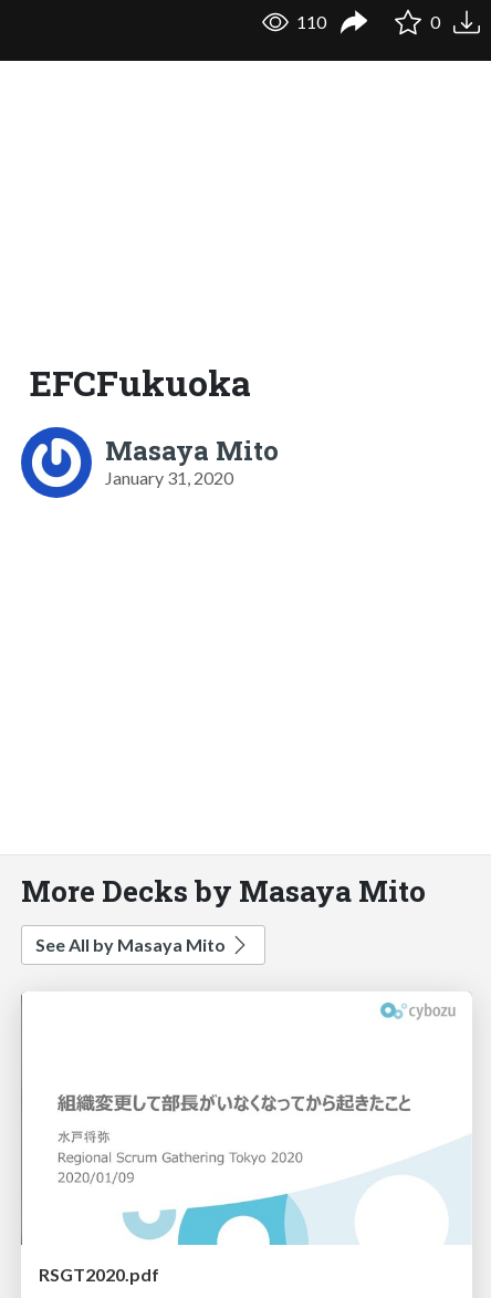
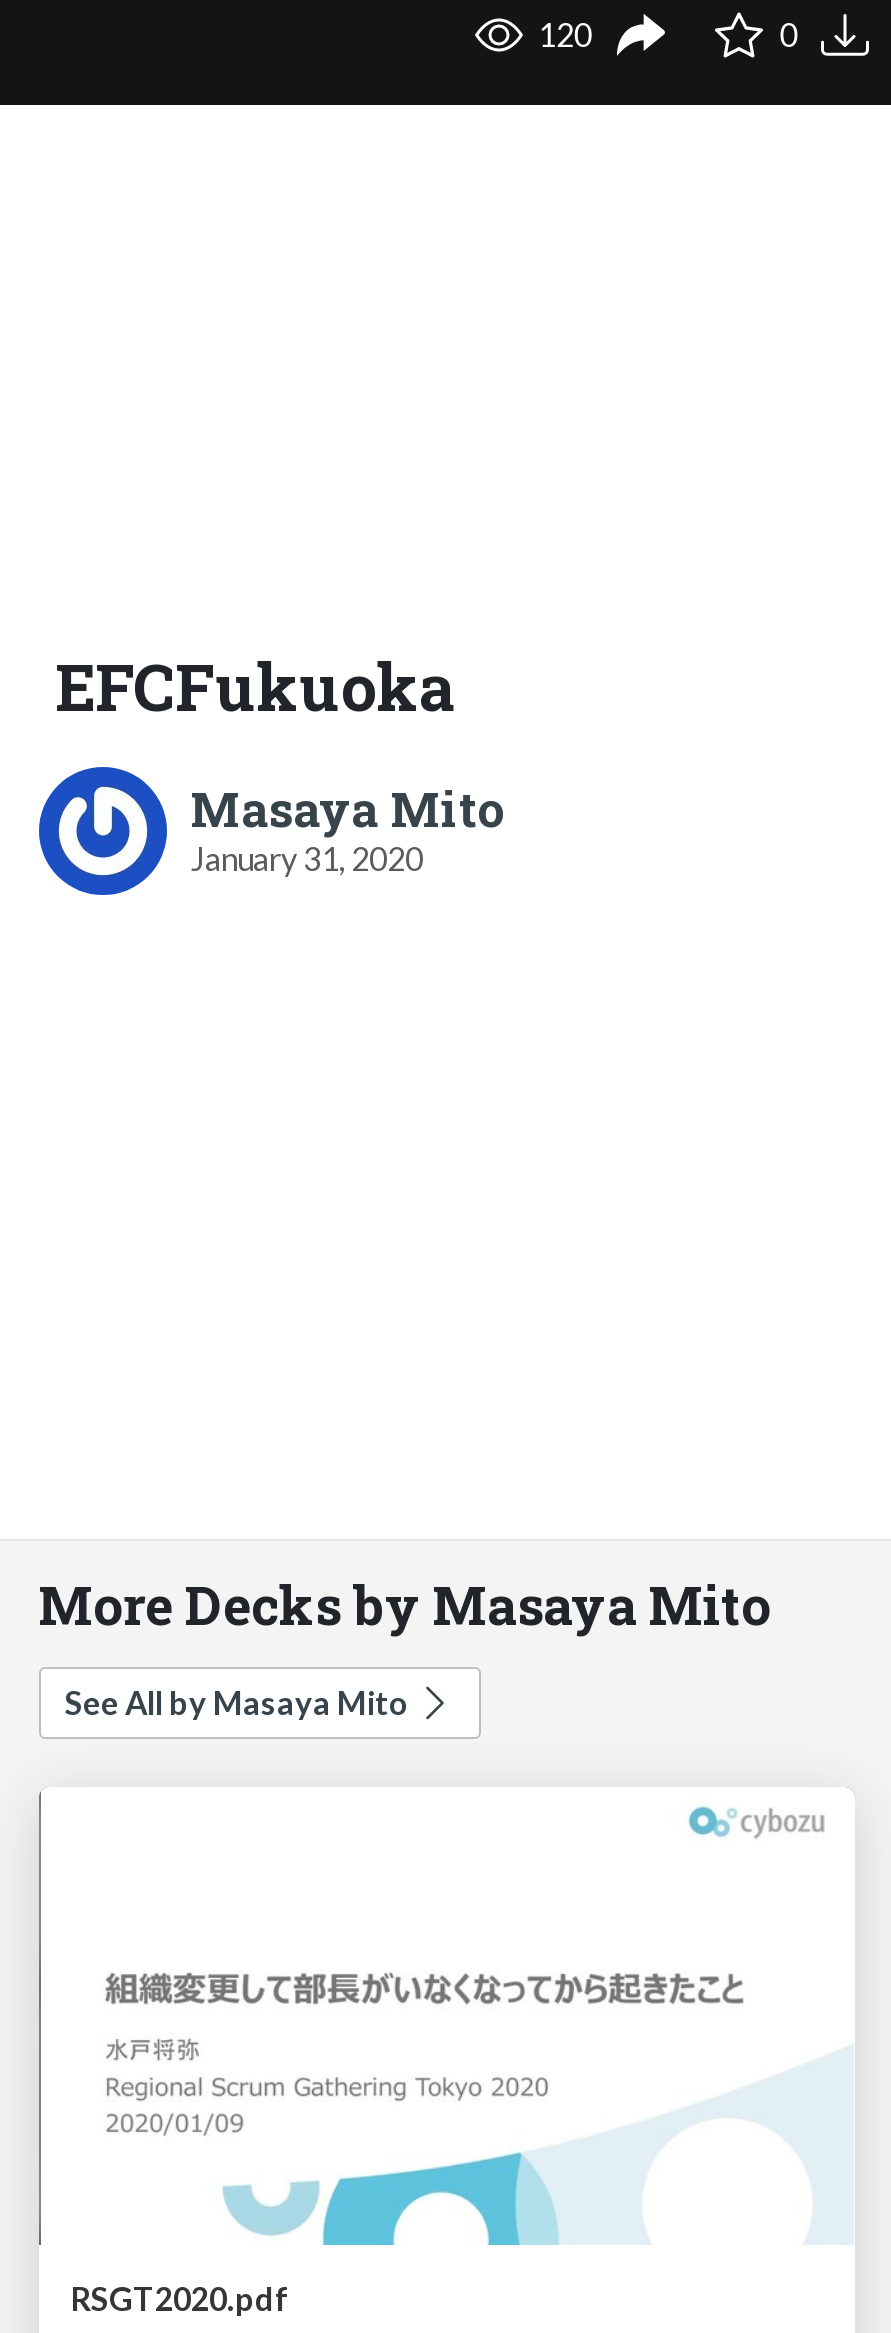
[293,11,327,32] 110 -> [532,16,592,54] 120

